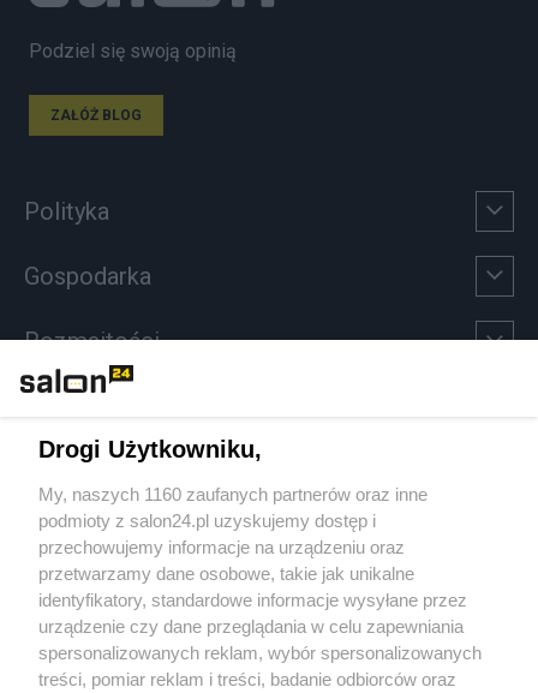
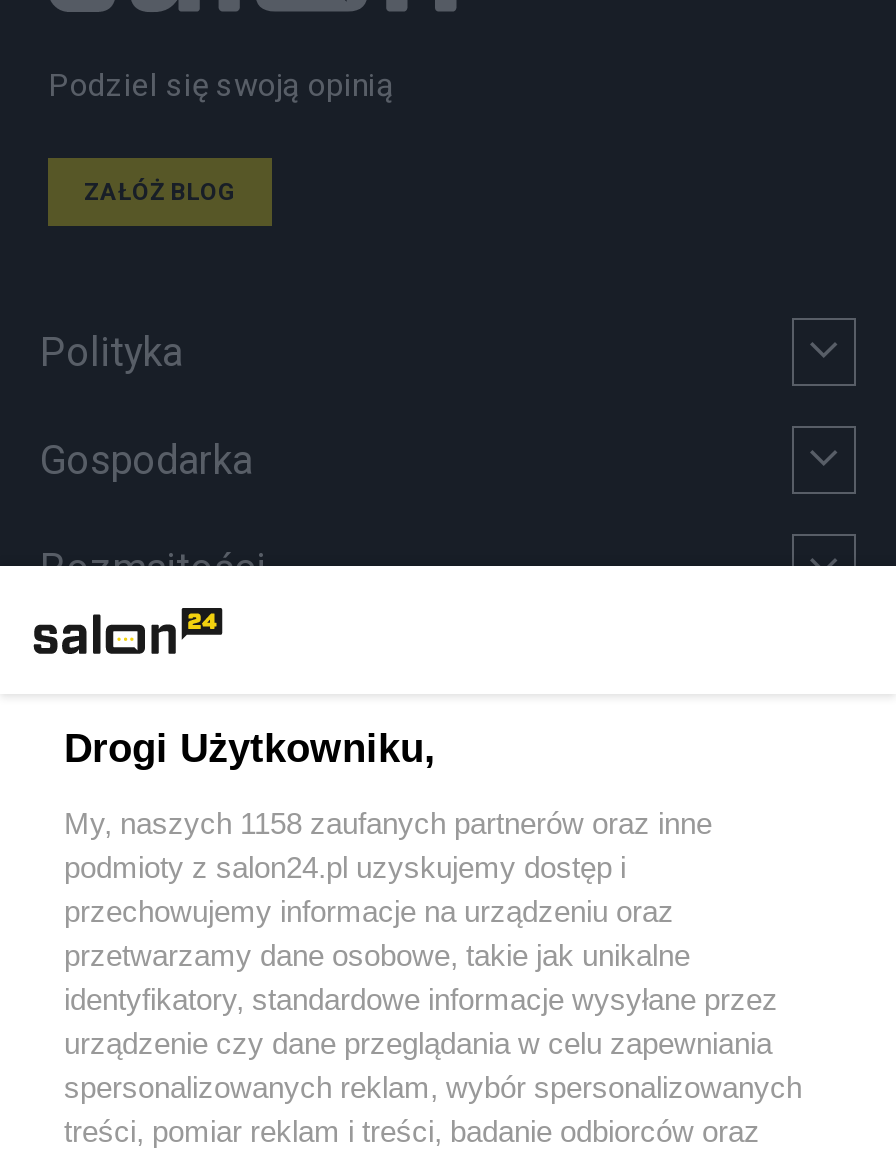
[38,484,428,504] My, naszych 1160 zaufanych partnerów oraz inne -> [64,806,712,840] My, naszych 1158 zaufanych partnerów oraz inne

